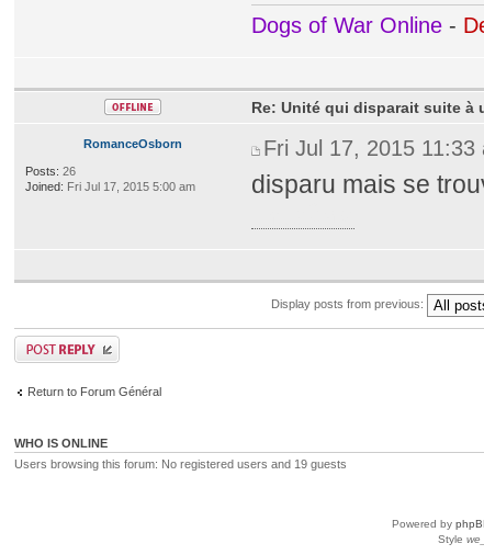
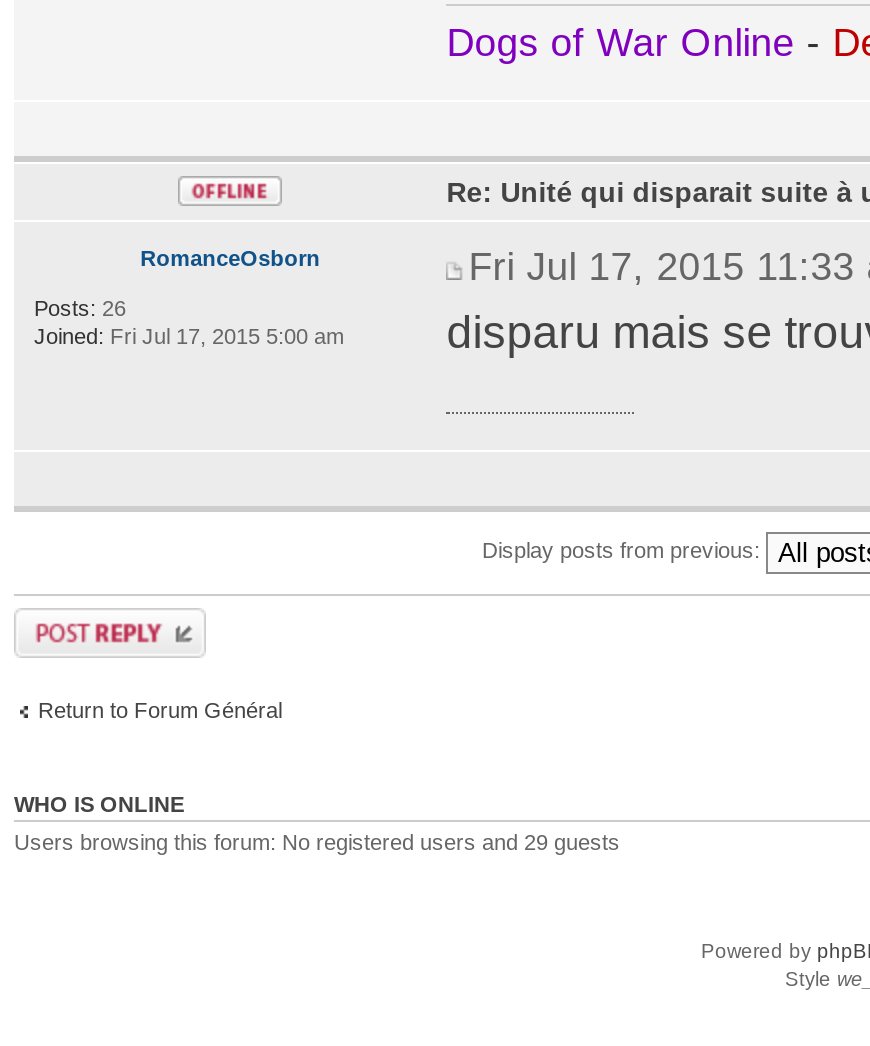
[14,457,347,470] Users browsing this forum: No registered users and 19 guests -> [14,829,620,853] Users browsing this forum: No registered users and 29 guests

